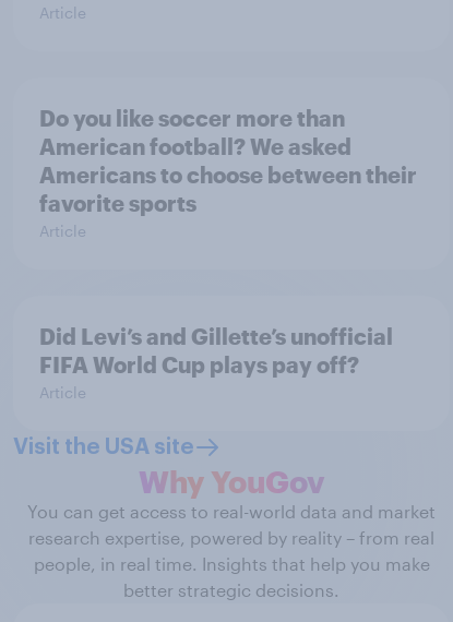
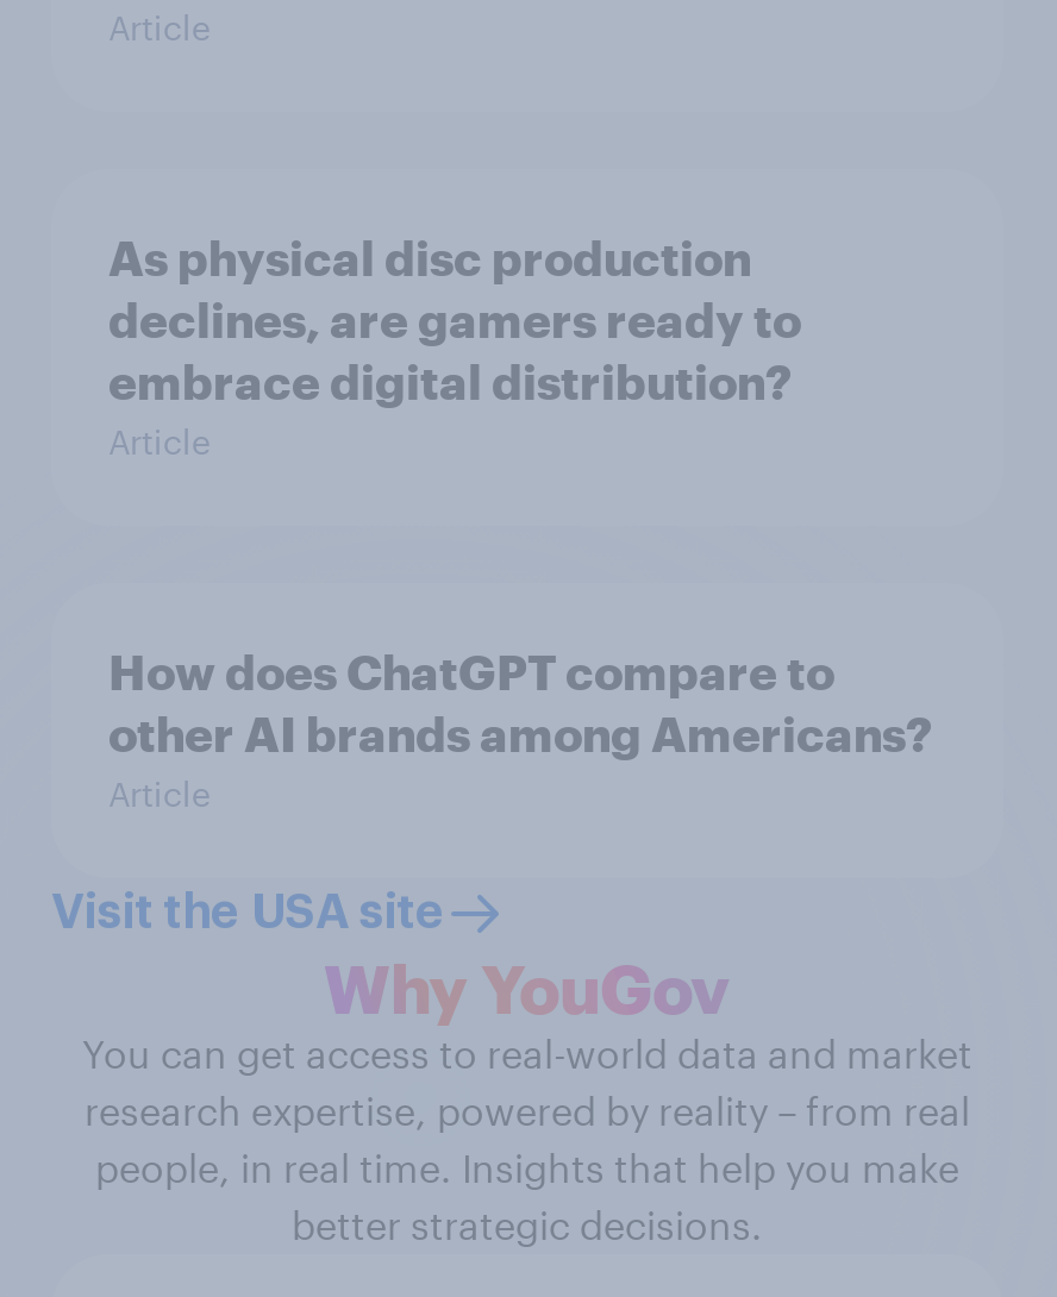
[39,105,417,216] Do you like soccer more than | American football? We asked | Americans to choose between their | favorite sports -> [108,229,801,410] As physical disc production | declines, are gamers ready to | embrace digital distribution?
[39,323,393,378] Did Levi’s and Gillette’s unofficial | FIFA World Cup plays pay off? -> [108,643,932,762] How does ChatGPT compare to | other AI brands among Americans?

